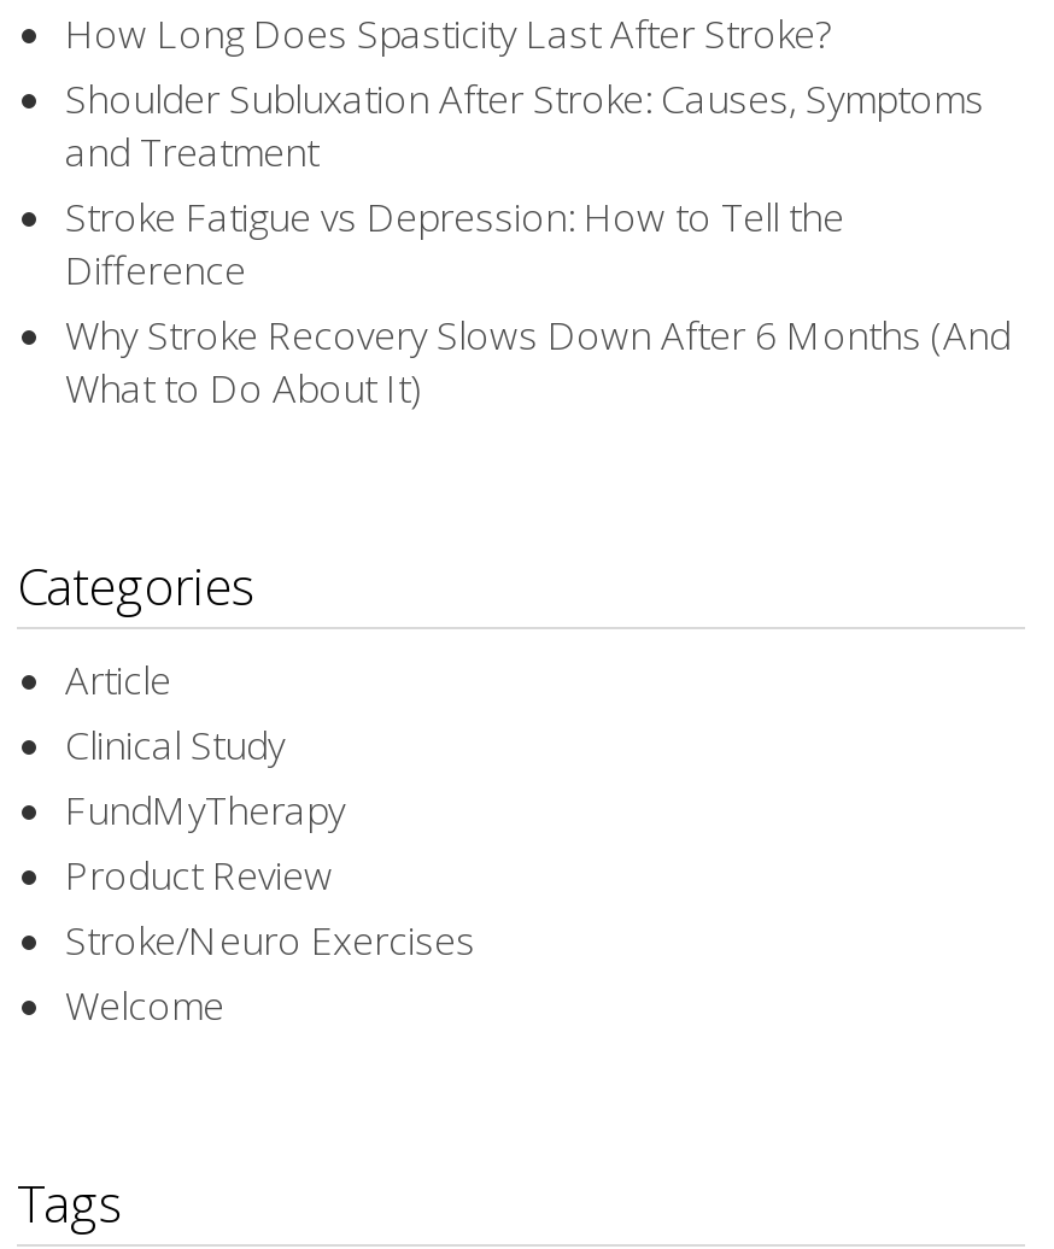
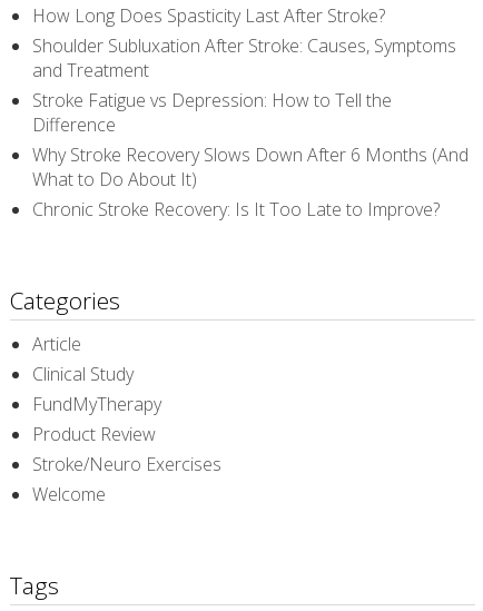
none -> [32,197,440,222] Chronic Stroke Recovery: Is It Too Late to Improve?

